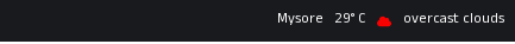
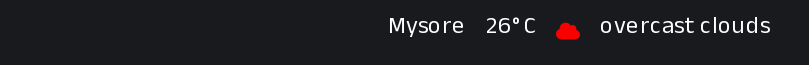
[277,8,351,32] Mysore 29 -> [388,9,512,49] Mysore 26

